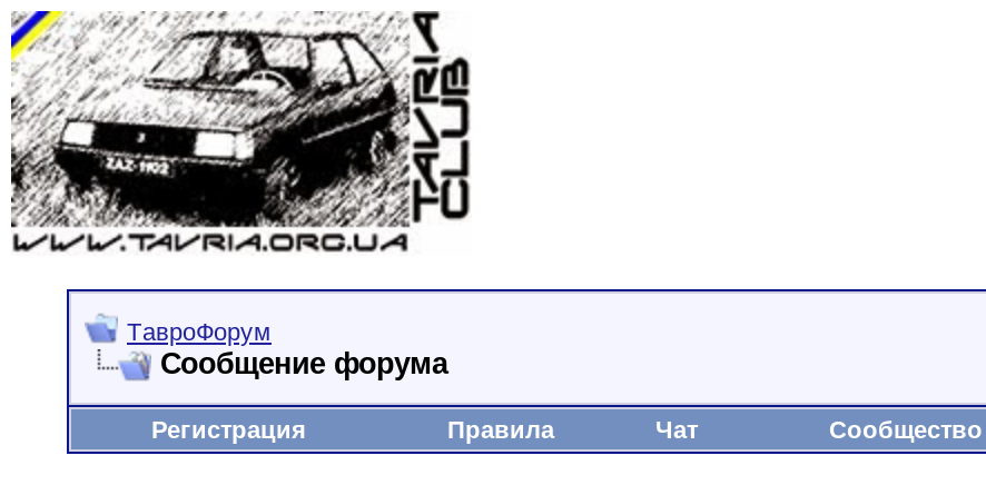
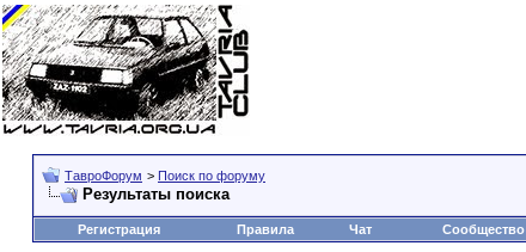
[127,318,447,380] ТавроФорум | Сообщение форума -> [65,168,265,203] ТавроФорум > Поиск по форуму | Результаты поиска

